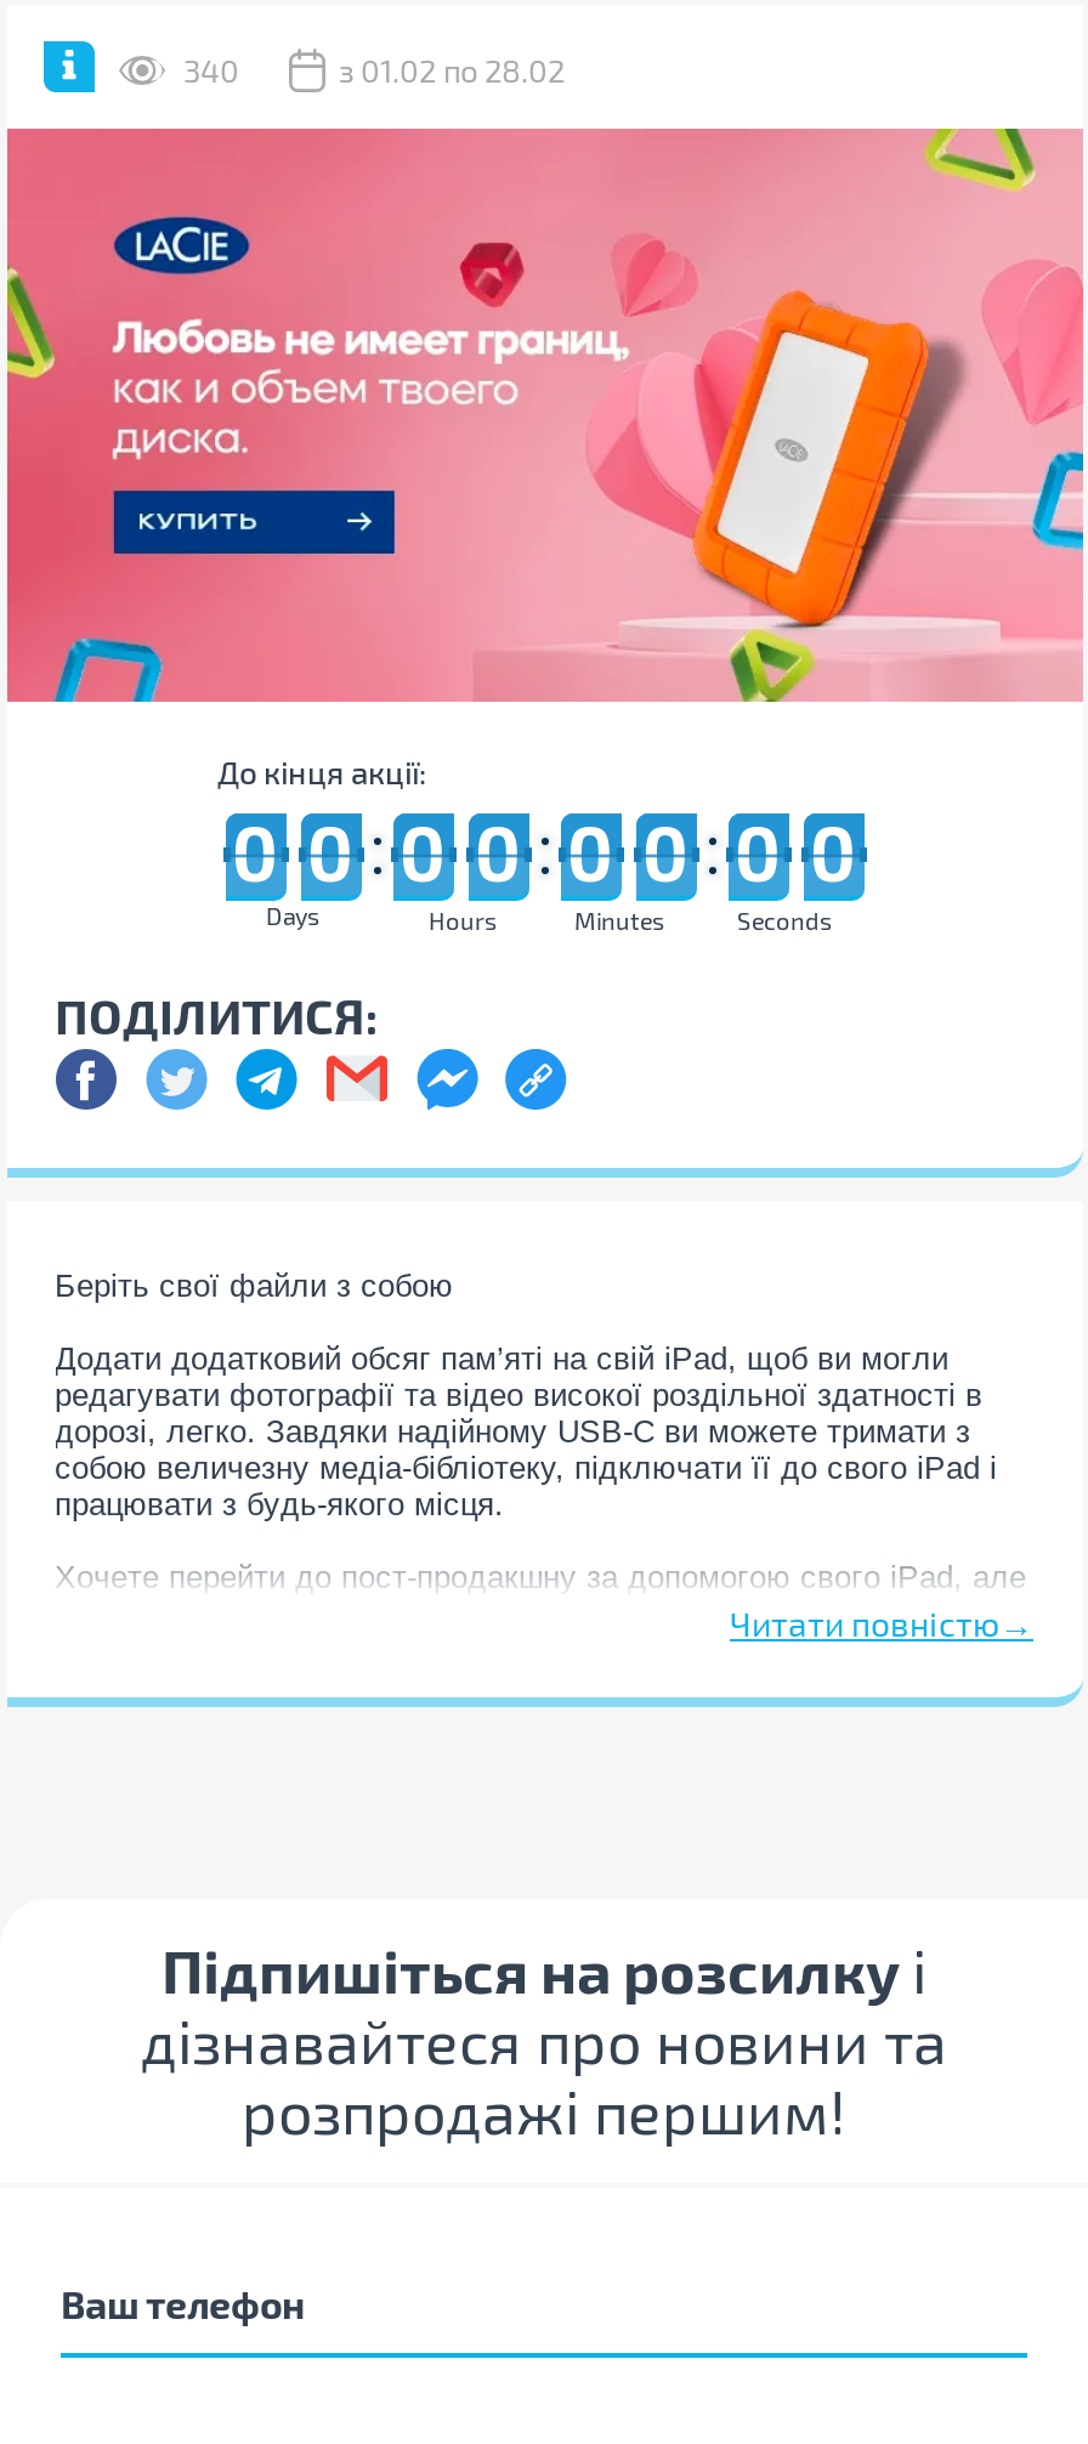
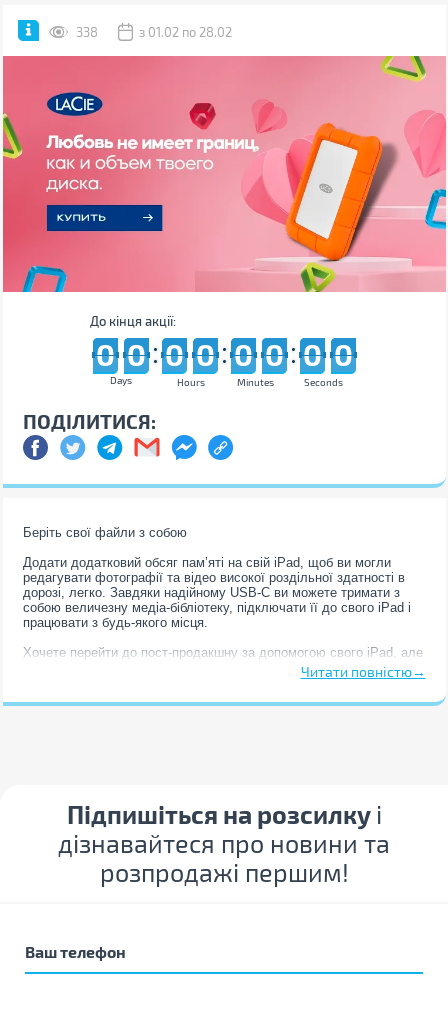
[183,51,239,90] 340 -> [75,24,97,40] 338

